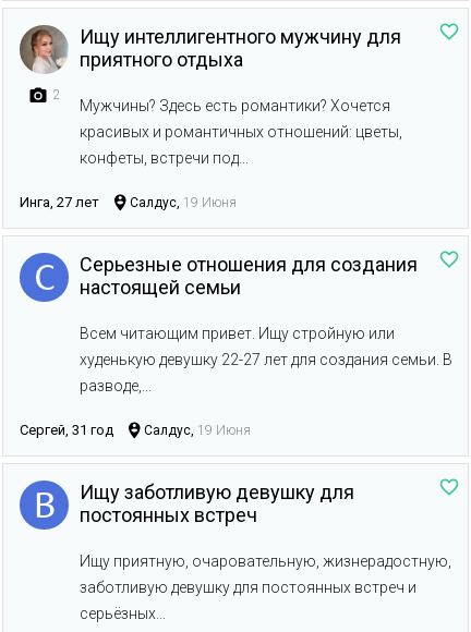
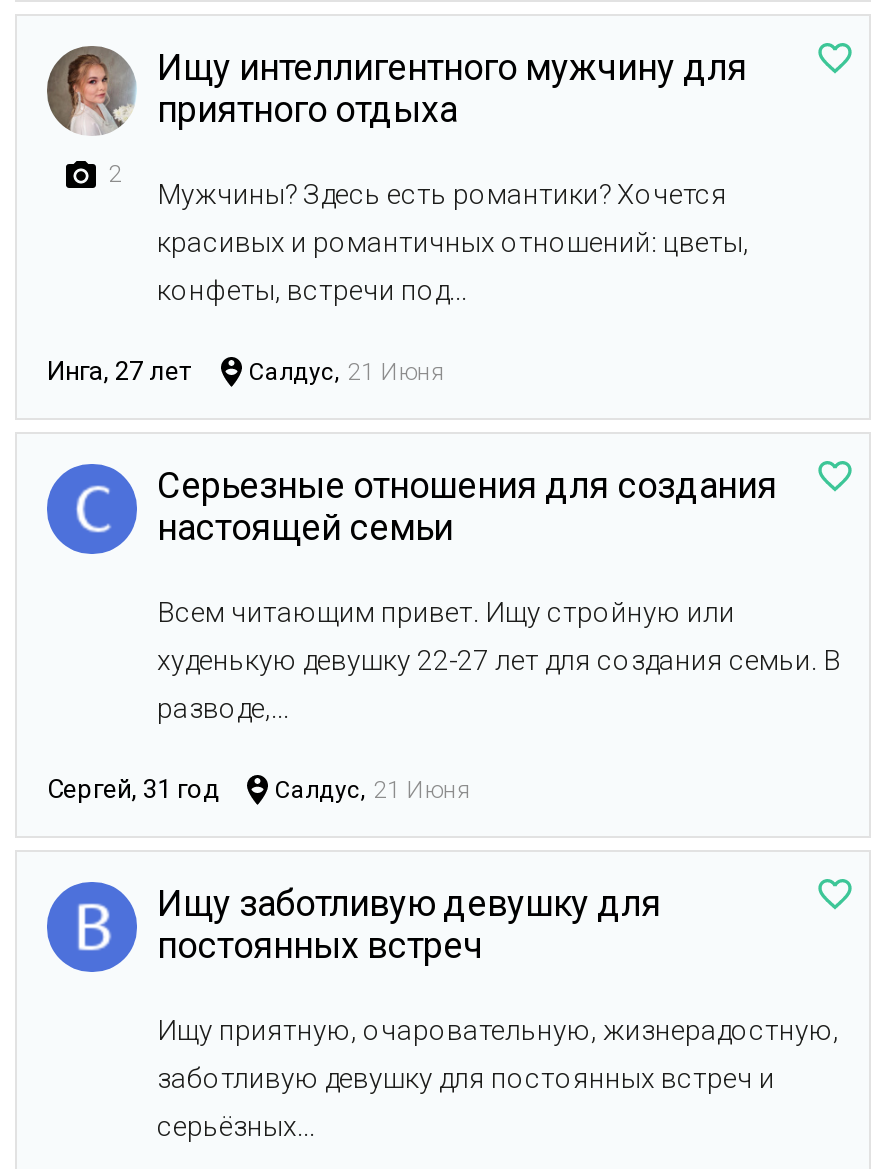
[20,194,237,210] Инга, 27 лет Салдус, 19 Июня -> [47,356,445,386] Инга, 27 лет Салдус, 21 Июня
[20,422,251,438] Сергей, 31 год Салдус, 19 Июня -> [47,774,471,804] Сергей, 31 год Салдус, 21 Июня

